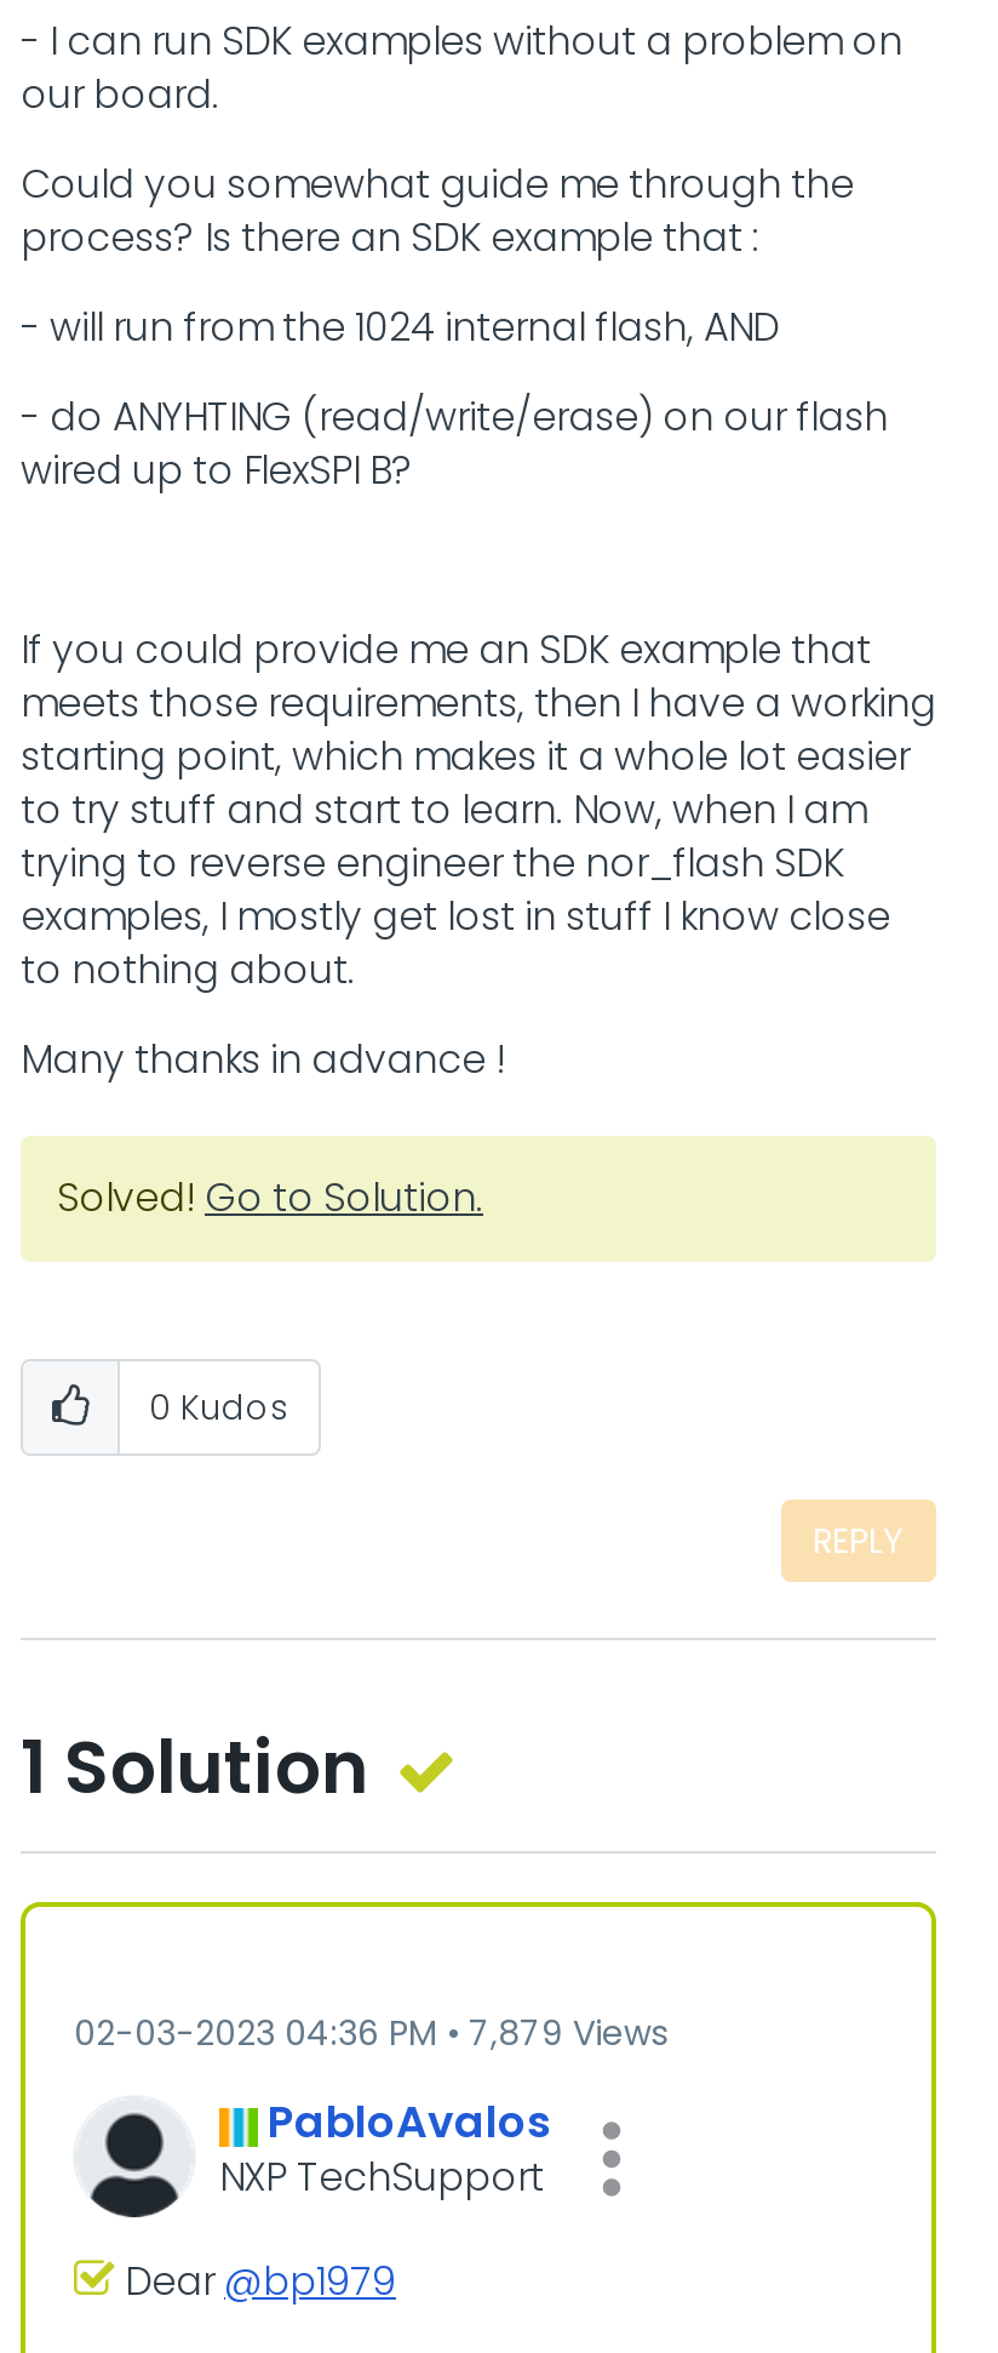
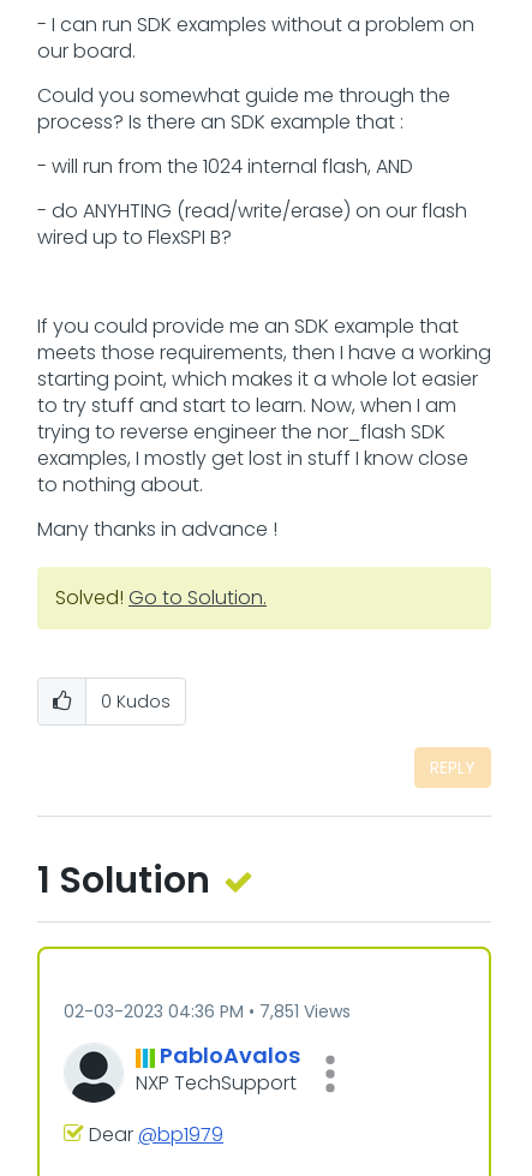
[74,2009,667,2057] 02-03-2023 04:36 PM 7,879 Views -> [64,999,351,1023] 02-03-2023 04:36 PM 7,851 Views

